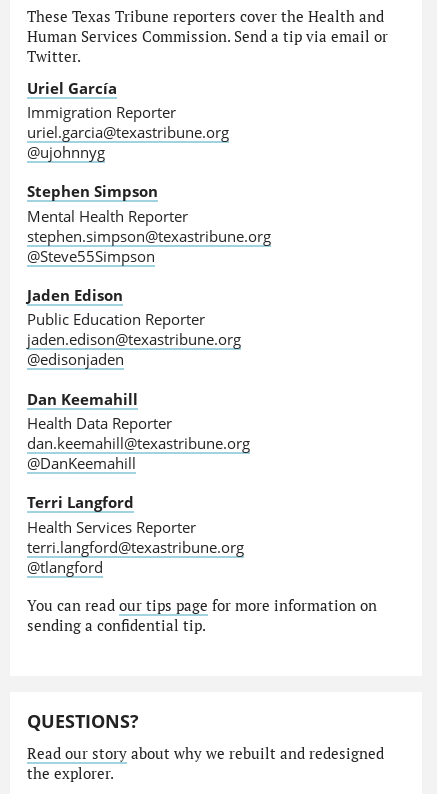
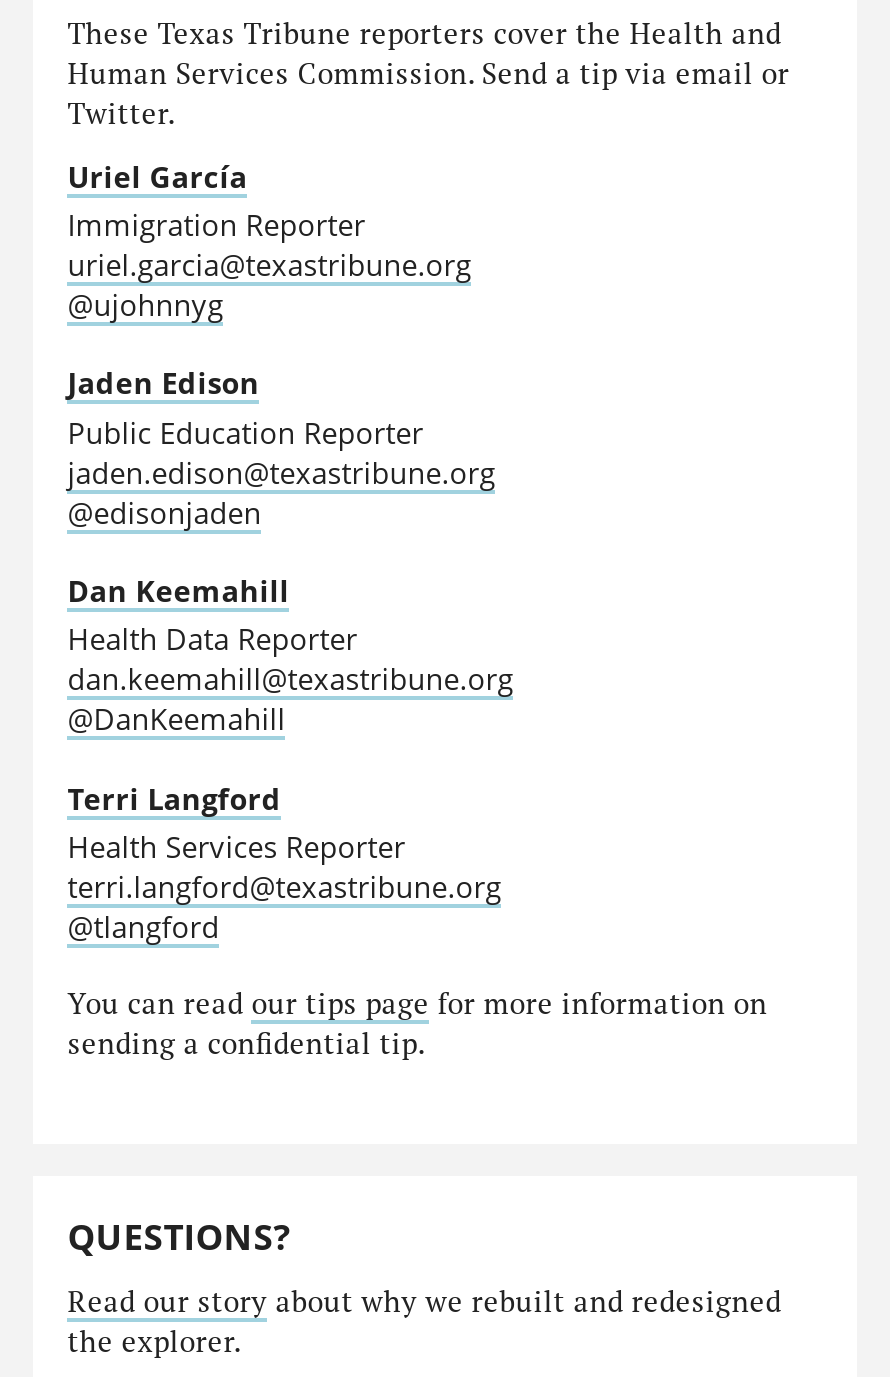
[27,181,271,266] Stephen Simpson | Mental Health Reporter | stephen.simpson@texastribune.org | @Steve55Simpson -> none

